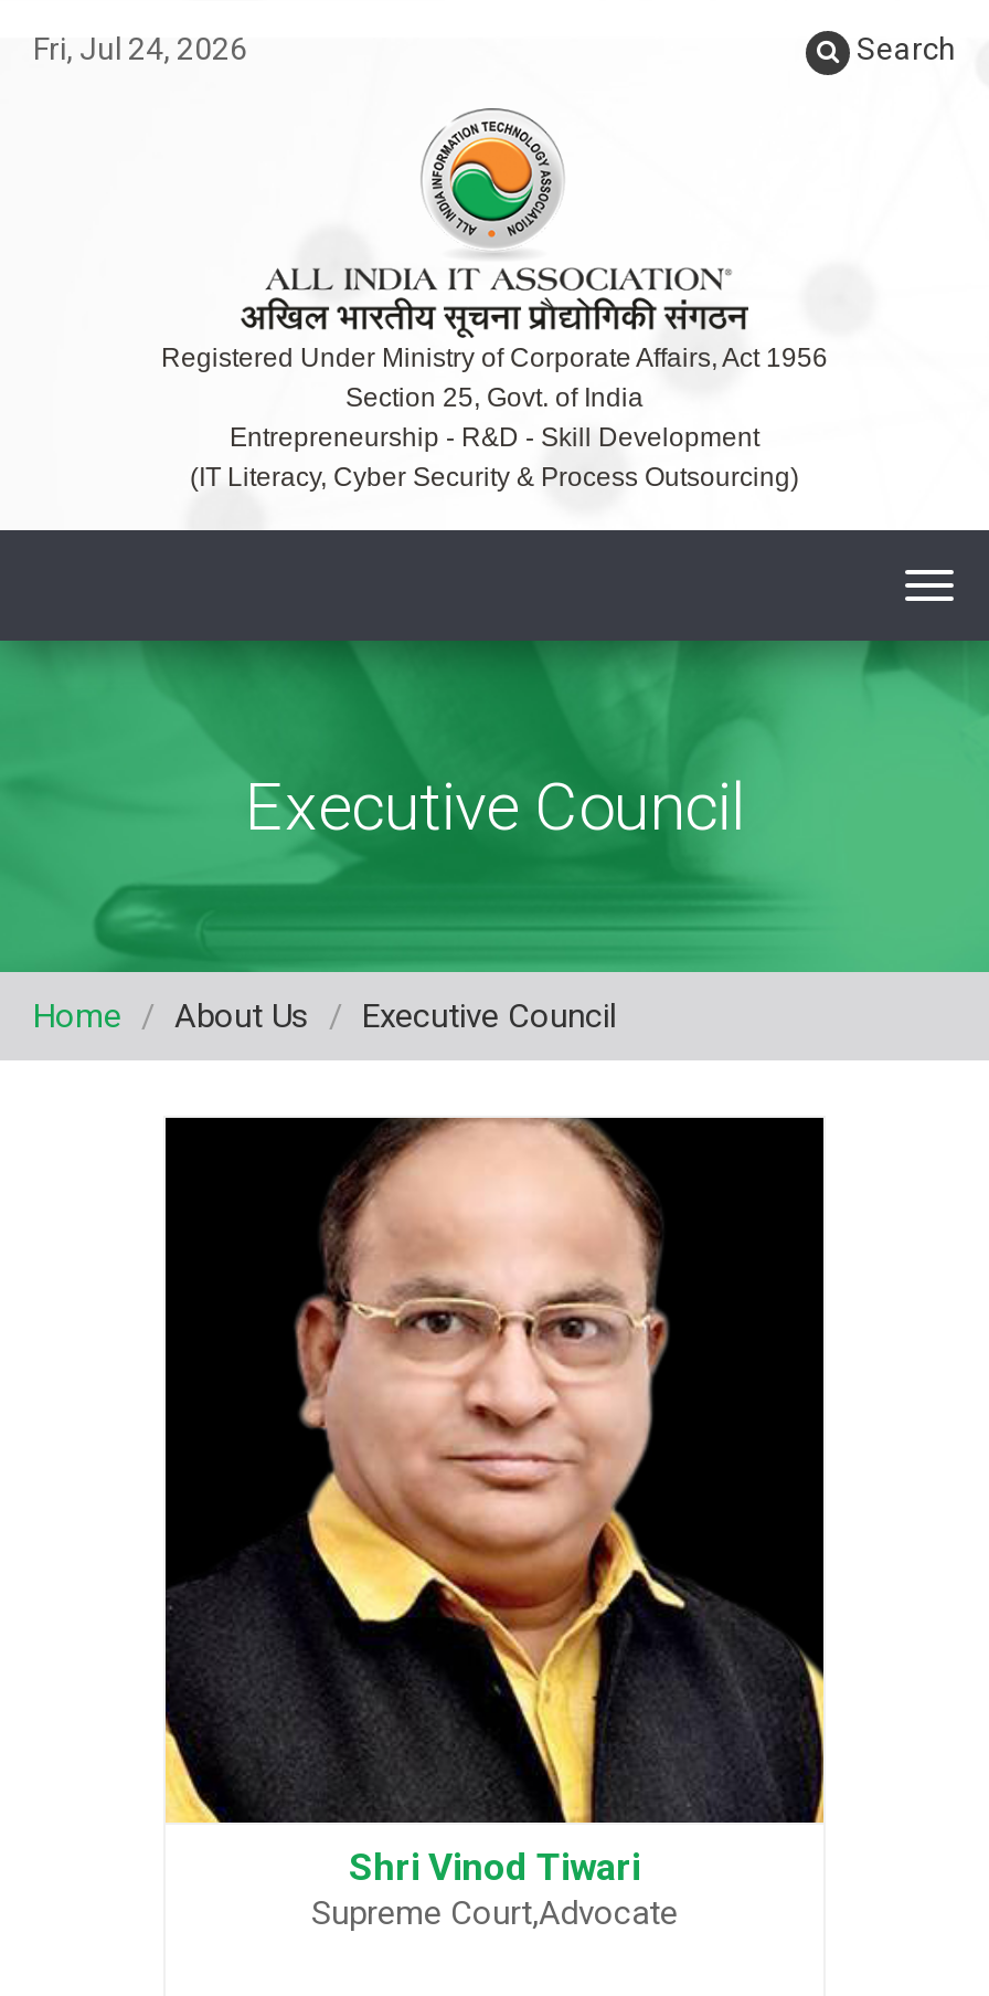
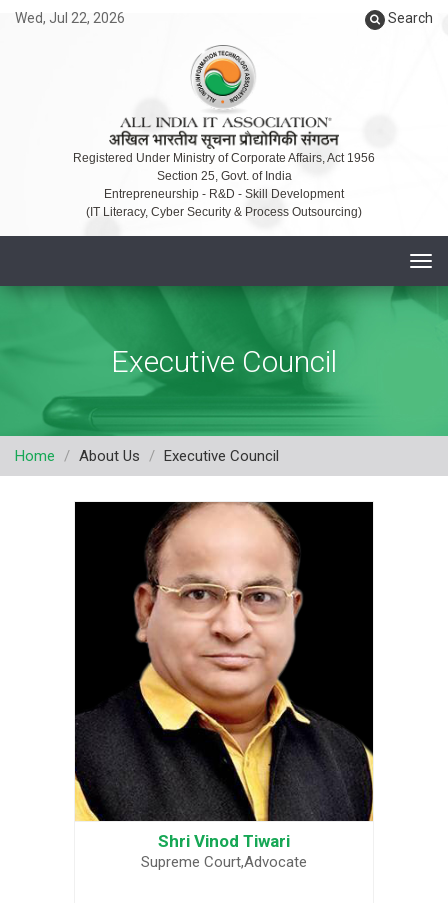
[33,31,247,66] Fri, Jul 24, 2026 -> [15,10,125,26] Wed, Jul 22, 2026

